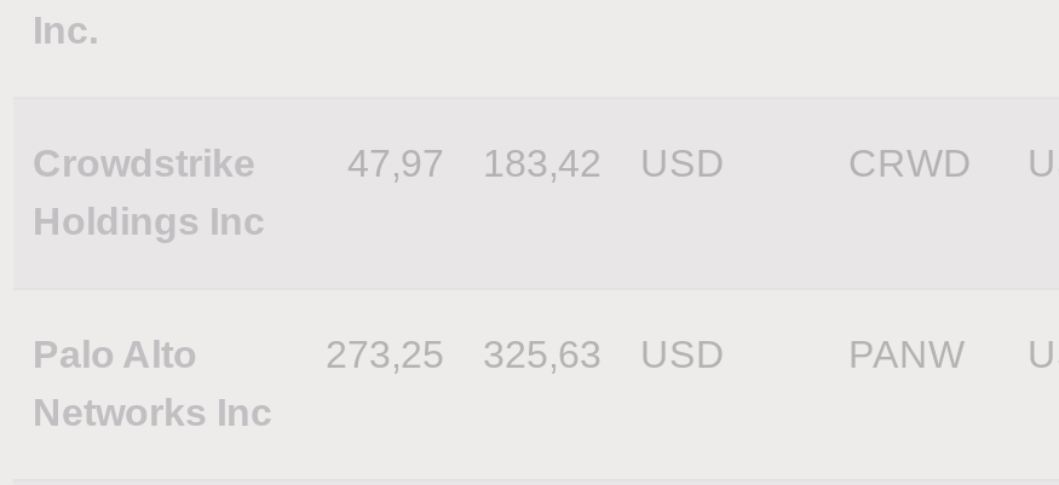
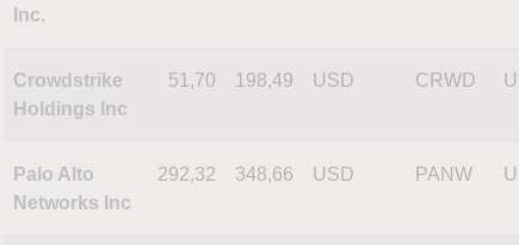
[347,142,444,183] 47,97 -> [168,70,216,90] 51,70
[483,142,602,183] 183,42 -> [235,70,294,90] 198,49
[326,333,444,374] 273,25 -> [157,164,216,184] 292,32
[483,333,602,374] 325,63 -> [235,164,294,184] 348,66

